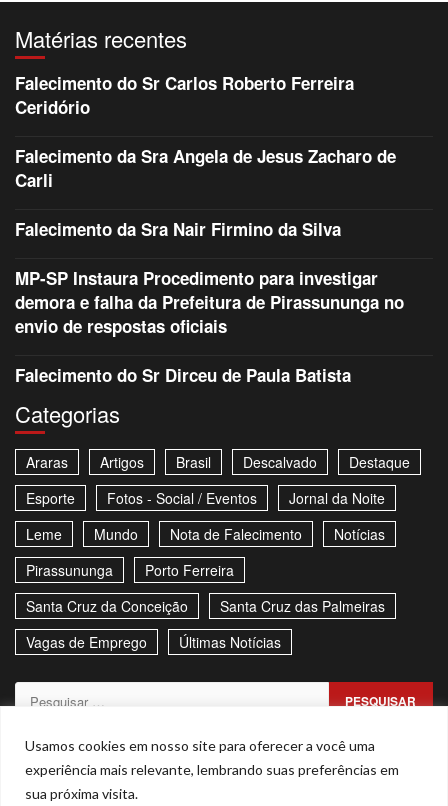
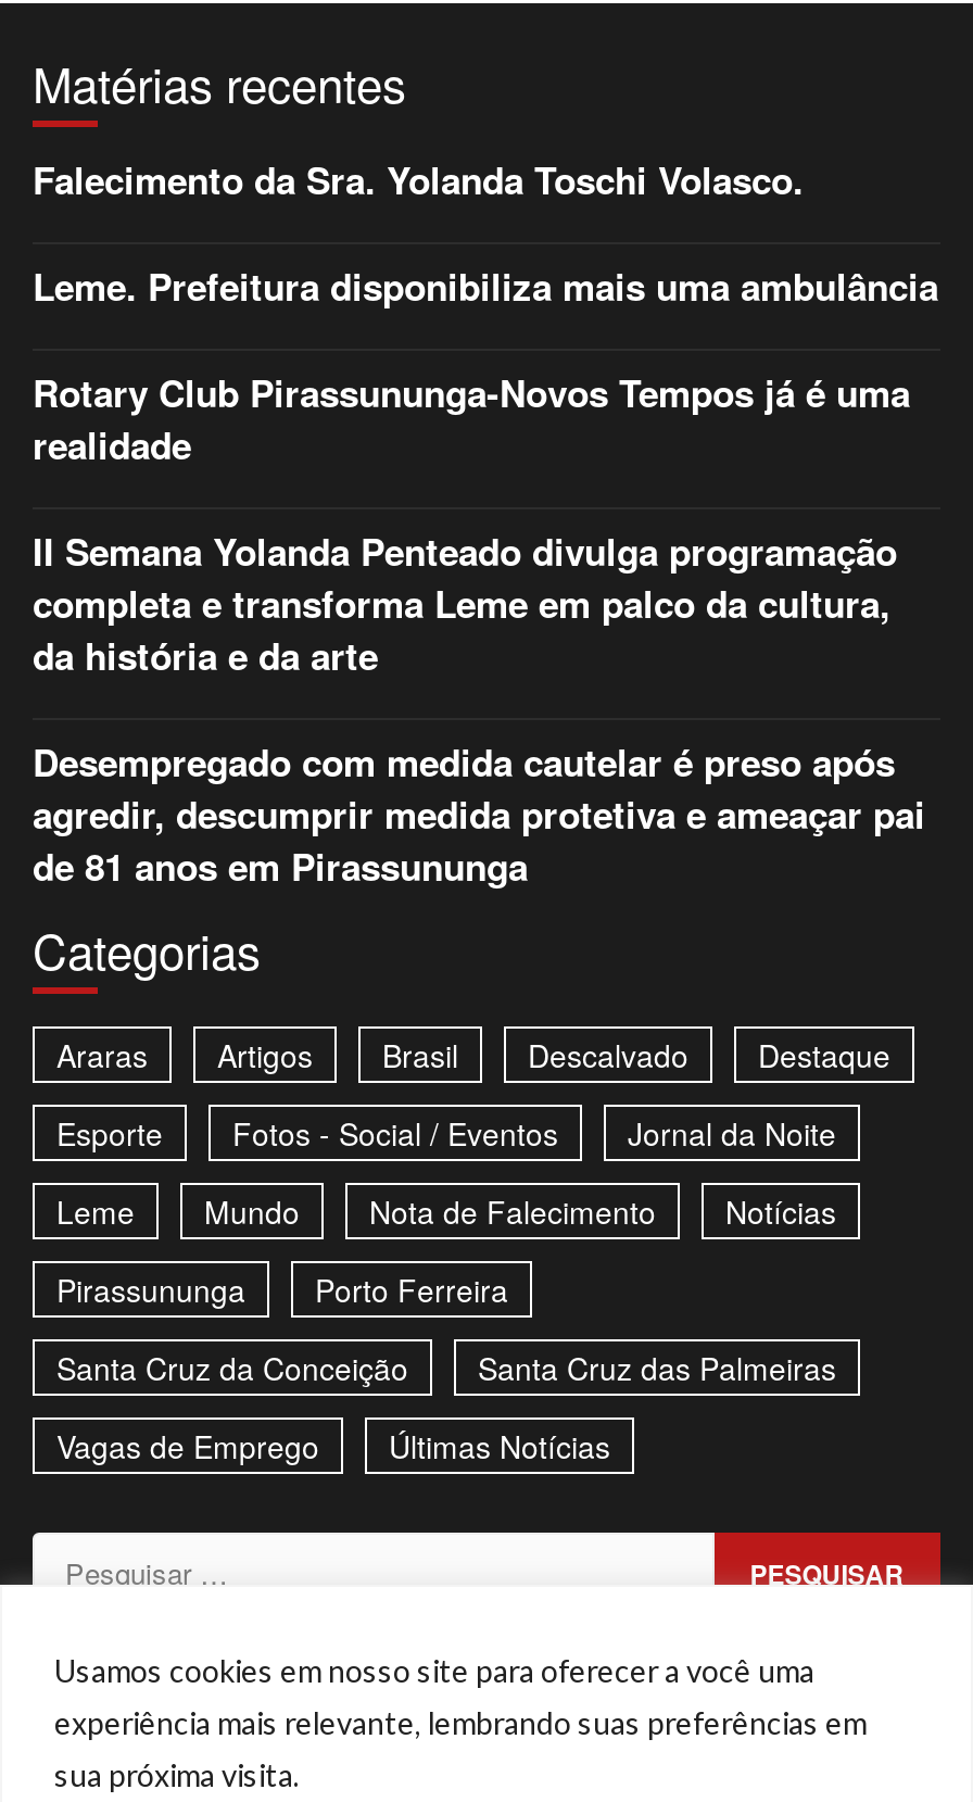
[15,71,354,119] Falecimento do Sr Carlos Roberto Ferreira | Ceridório -> [33,152,804,204] Falecimento da Sra. Yolanda Toschi Volasco.
[15,144,396,192] Falecimento da Sra Angela de Jesus Zacharo de | Carli -> [33,258,938,310] Leme. Prefeitura disponibiliza mais uma ambulância
[15,217,341,241] Falecimento da Sra Nair Firmino da Silva -> [33,365,910,469] Rotary Club Pirassununga-Novos Tempos já é uma | realidade
[15,266,404,338] MP-SP Instaura Procedimento para investigar | demora e falha da Prefeitura de Pirassununga no | envio de respostas oficiais -> [33,523,897,680] II Semana Yolanda Penteado divulga programação | completa e transforma Leme em palco da cultura, | da história e da arte
[15,363,351,387] Falecimento do Sr Dirceu de Paula Batista -> [33,734,925,890] Desempregado com medida cautelar é preso após | agredir, descumprir medida protetiva e ameaçar pai | de 81 anos em Pirassununga

